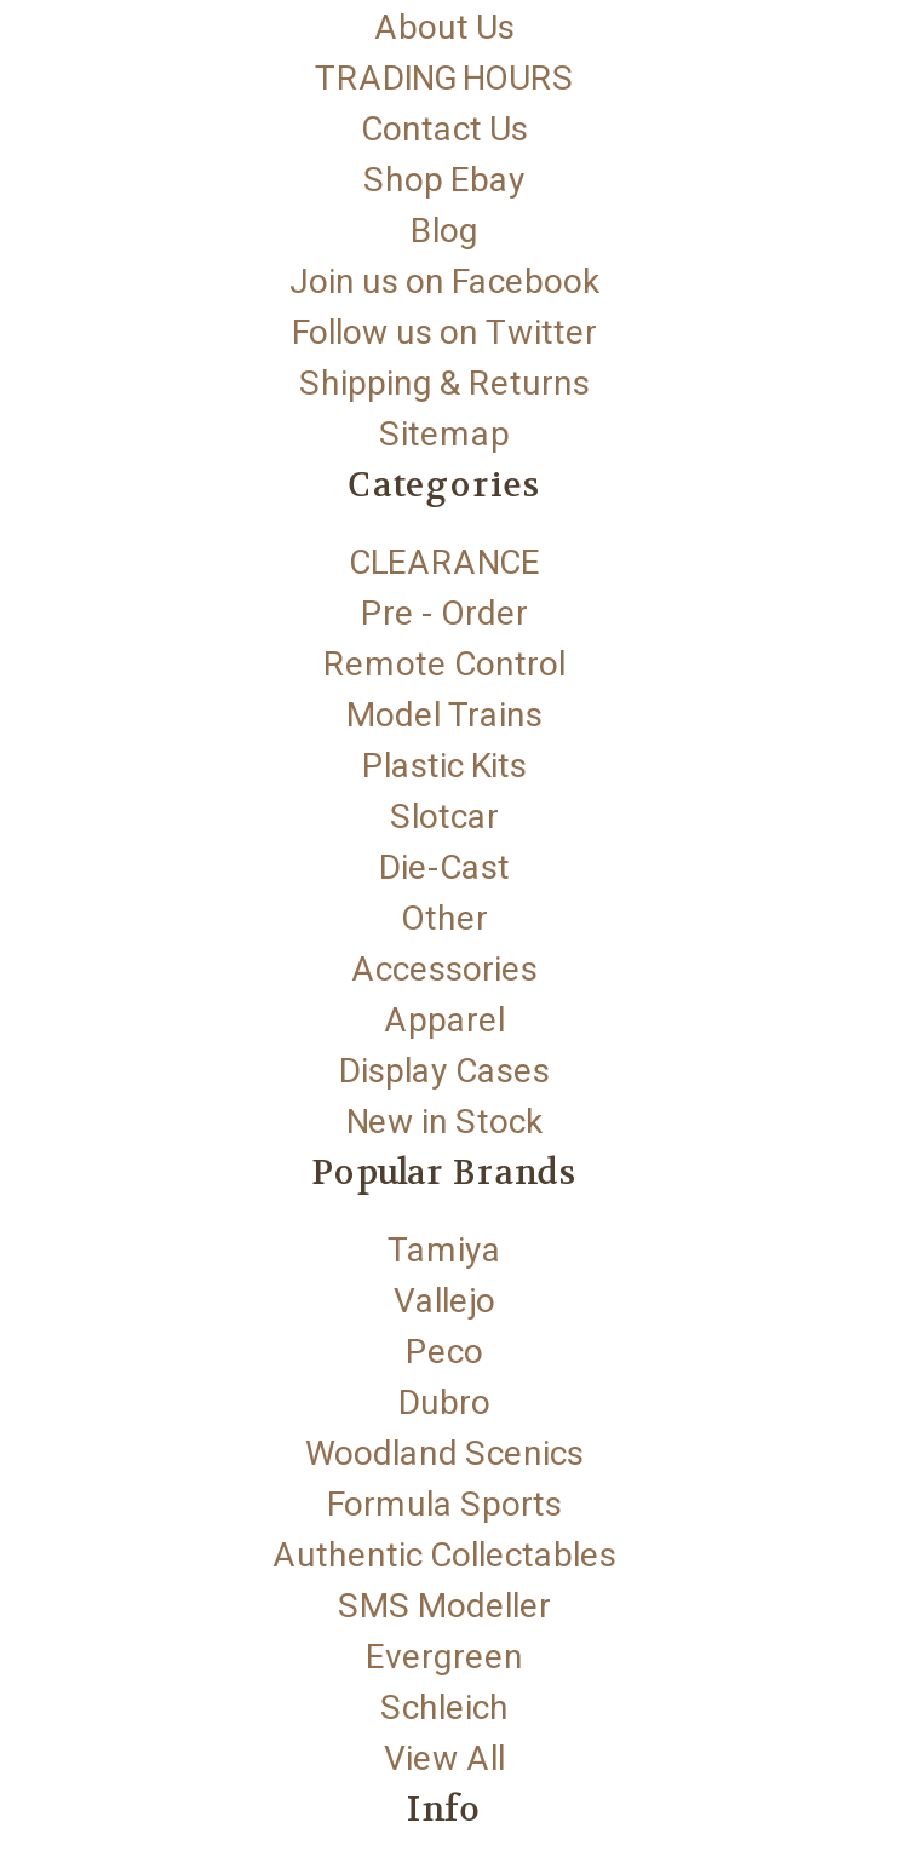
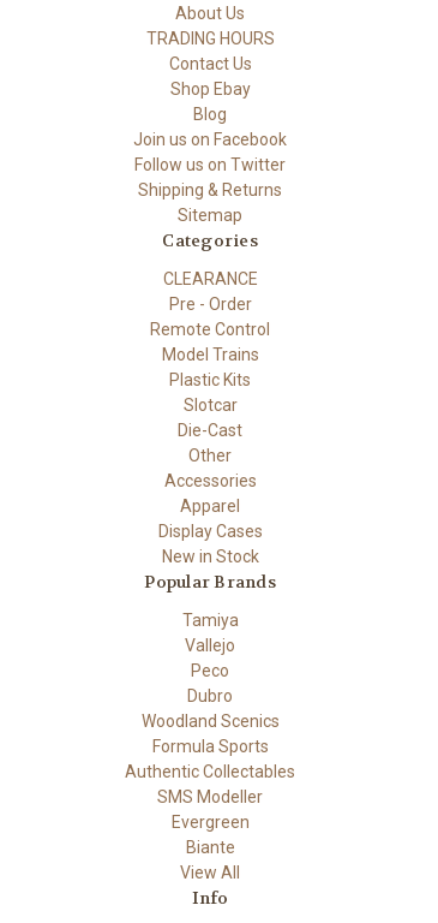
[380,1687,509,1726] Schleich -> [185,837,235,857] Biante

